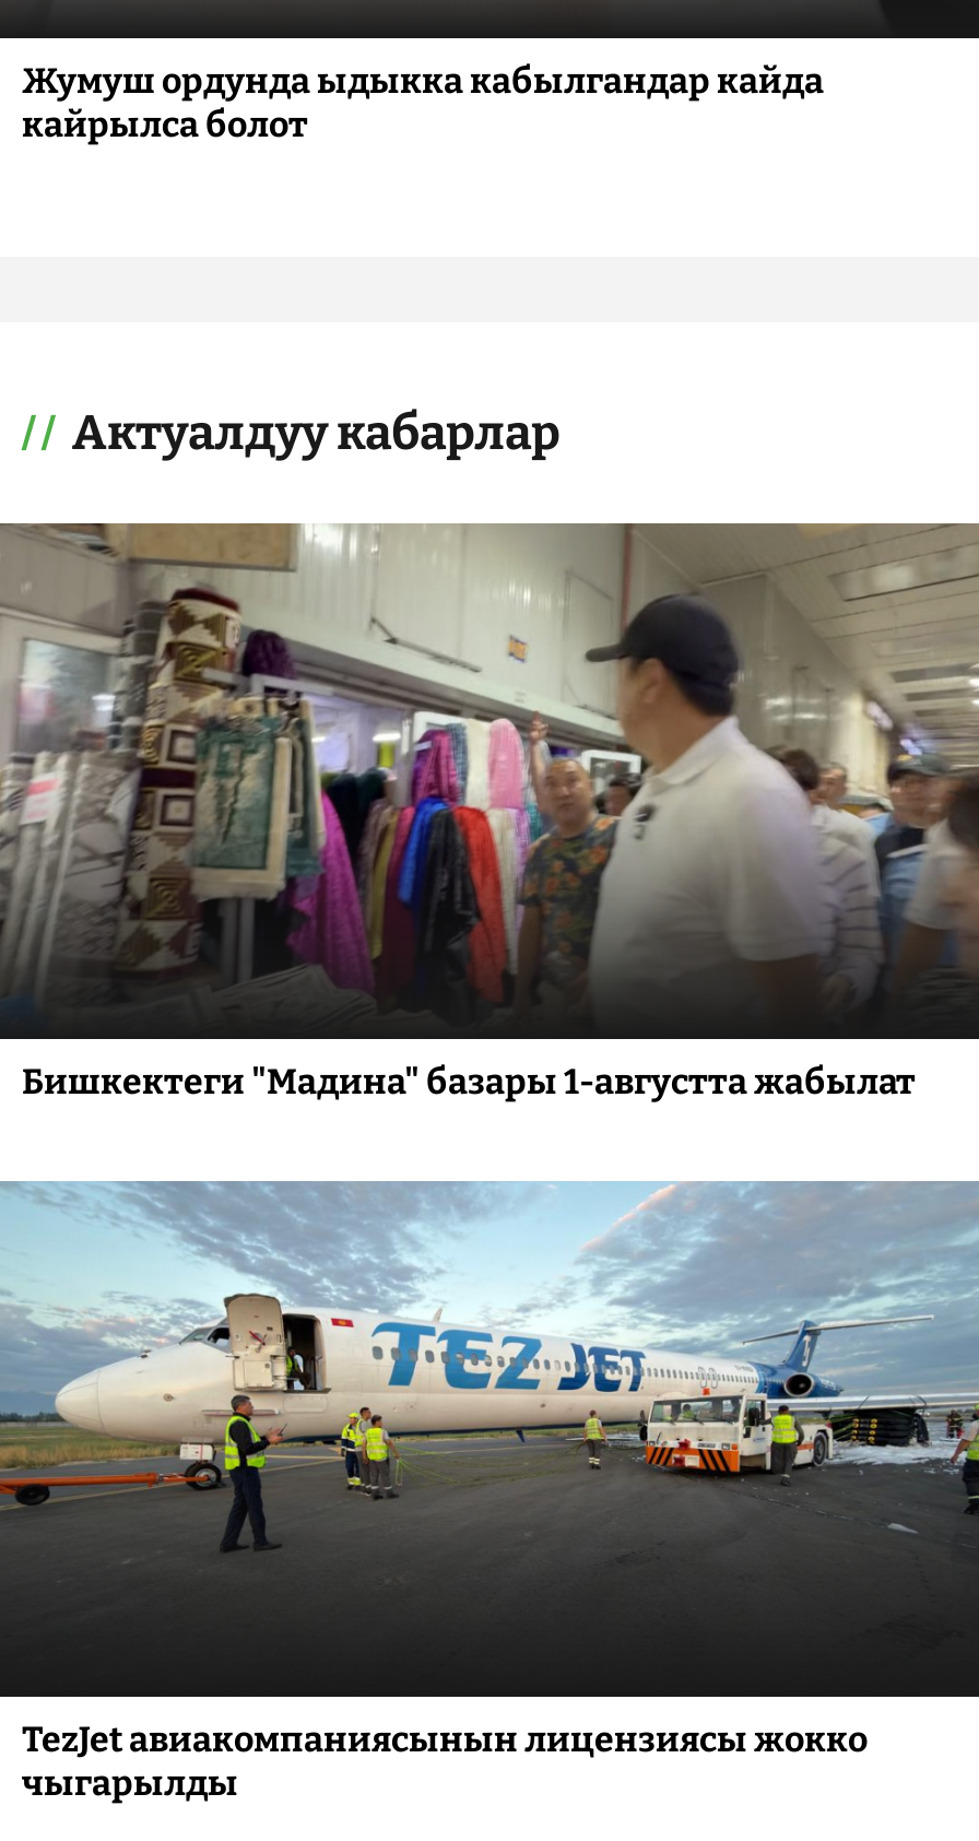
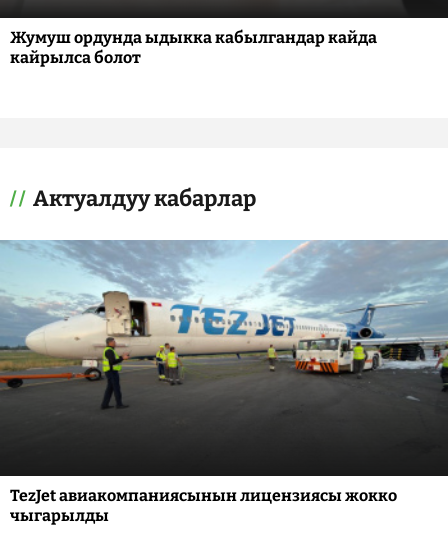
[7,520,972,1103] [image] | Бишкектеги "Мадина" базары 1-августта жабылат -> none

